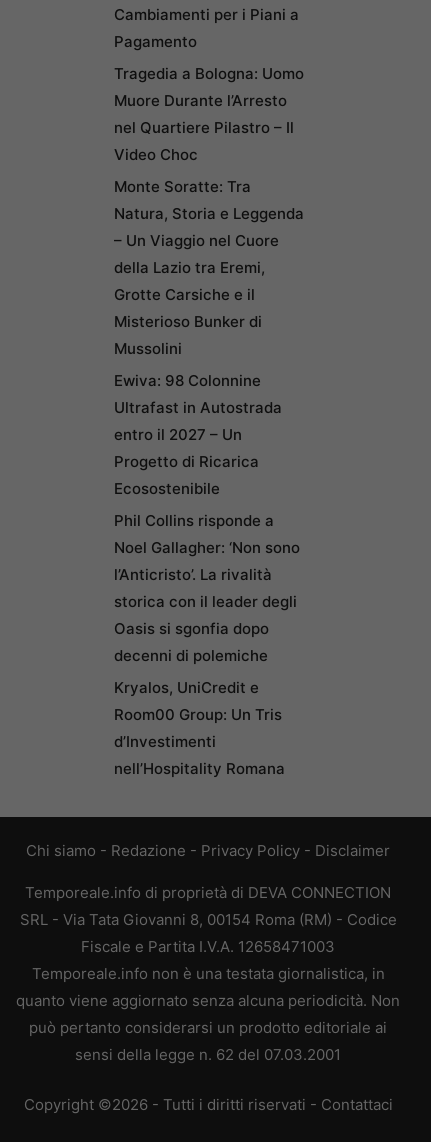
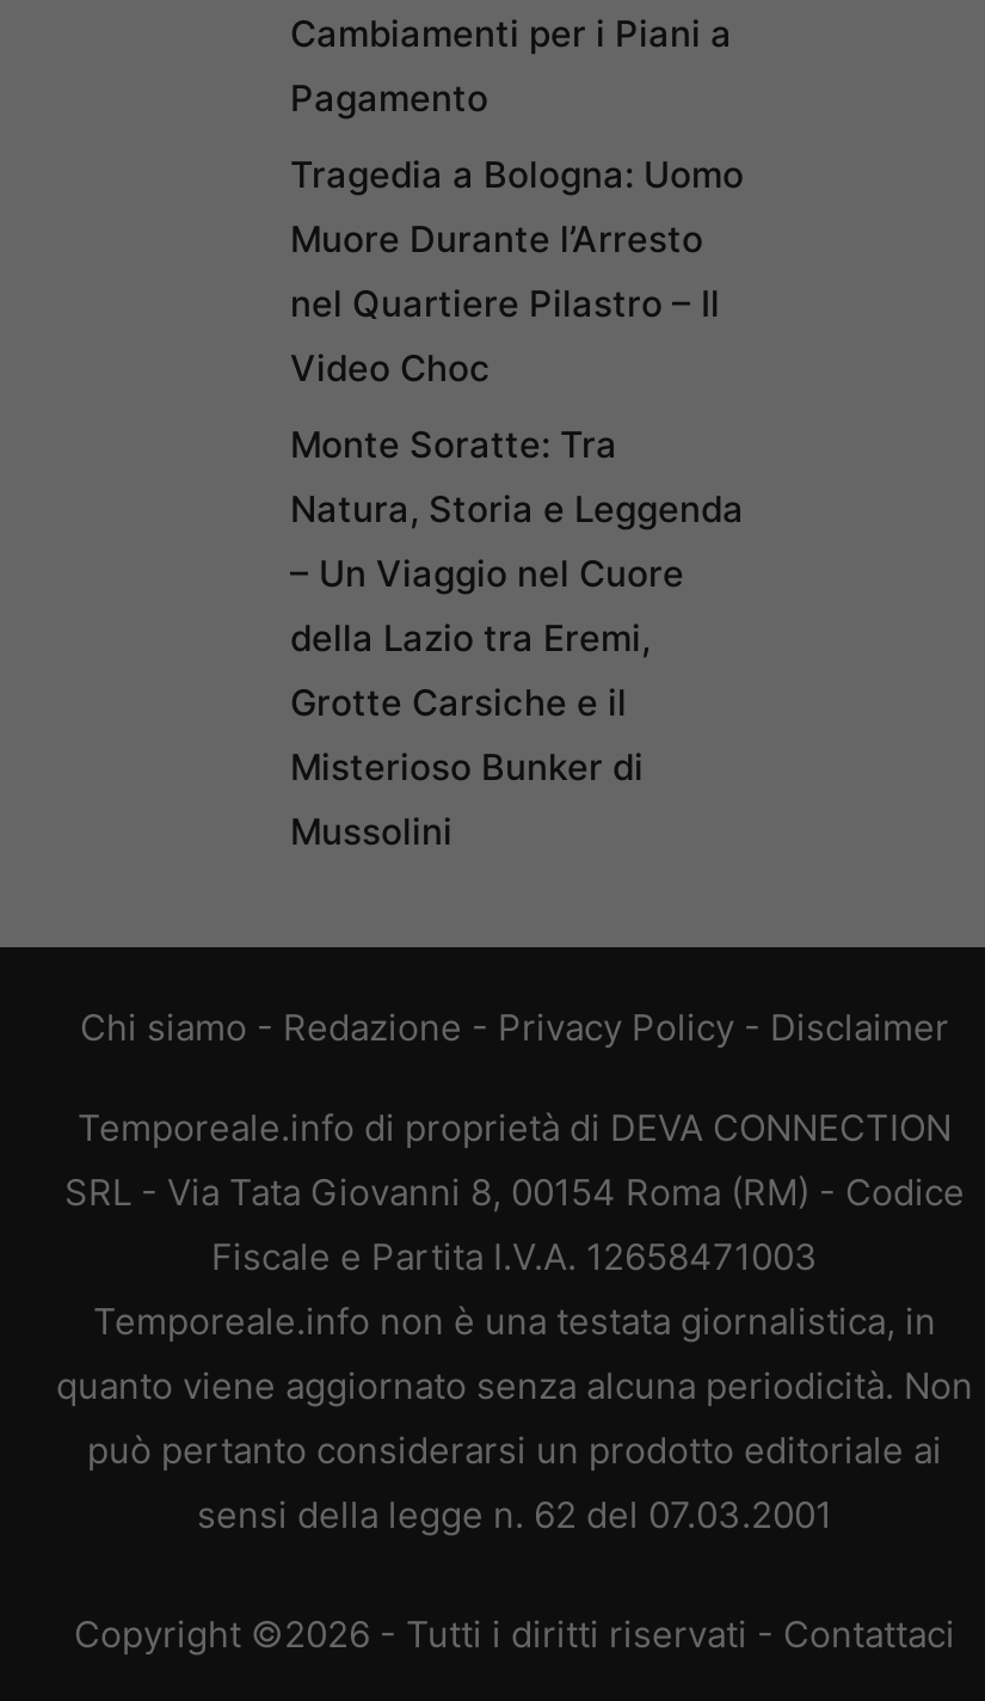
[114,371,300,778] Ewiva: 98 Colonnine | Ultrafast in Autostrada | entro il 2027 – Un | Progetto di Ricarica | Ecosostenibile | Phil Collins risponde a | Noel Gallagher: ‘Non sono | l’Anticristo’. La rivalità | storica con il leader degli | Oasis si sgonfia dopo | decenni di polemiche | Kryalos, UniCredit e | Room00 Group: Un Tris | d’Investimenti | nell’Hospitality Romana -> none

